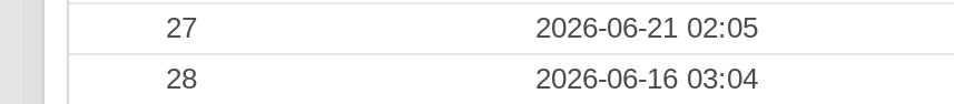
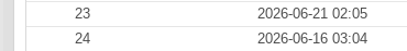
[166,11,197,44] 27 -> [74,5,90,22] 23
[166,62,197,95] 28 -> [74,30,90,47] 24

